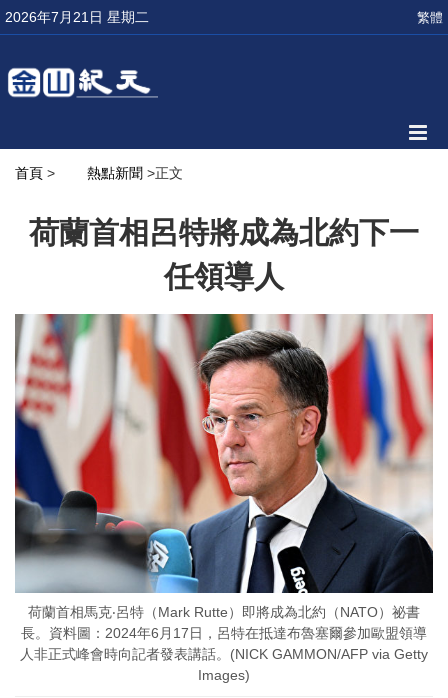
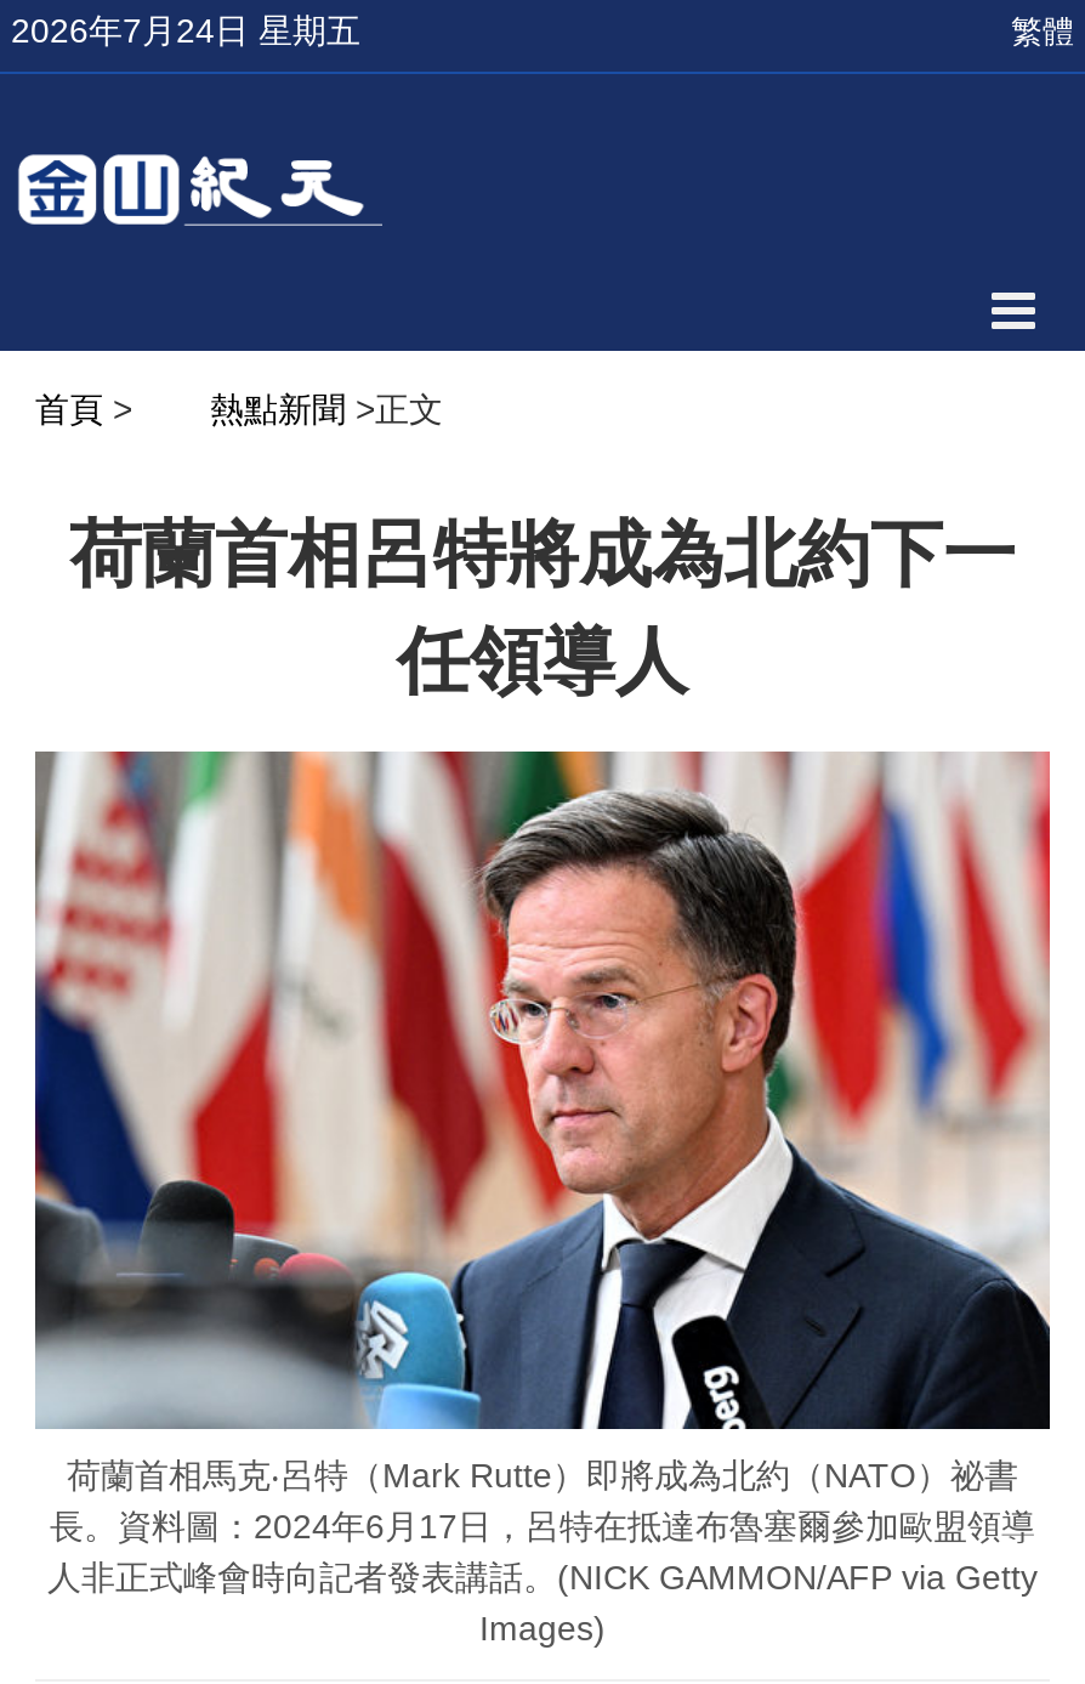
[5,9,149,25] 2026年7月21日 星期二 -> [11,11,360,50] 2026年7月24日 星期五

